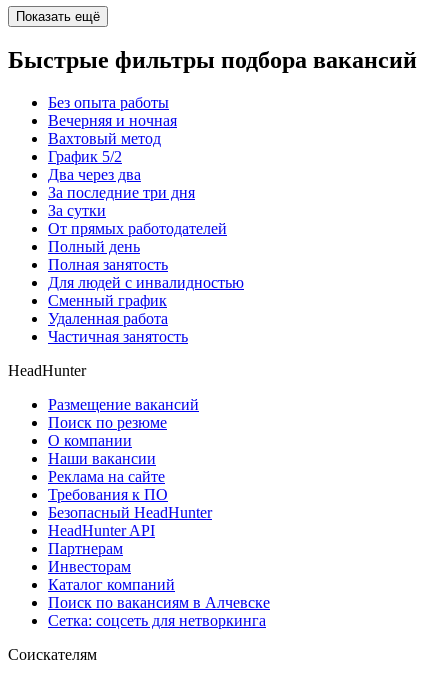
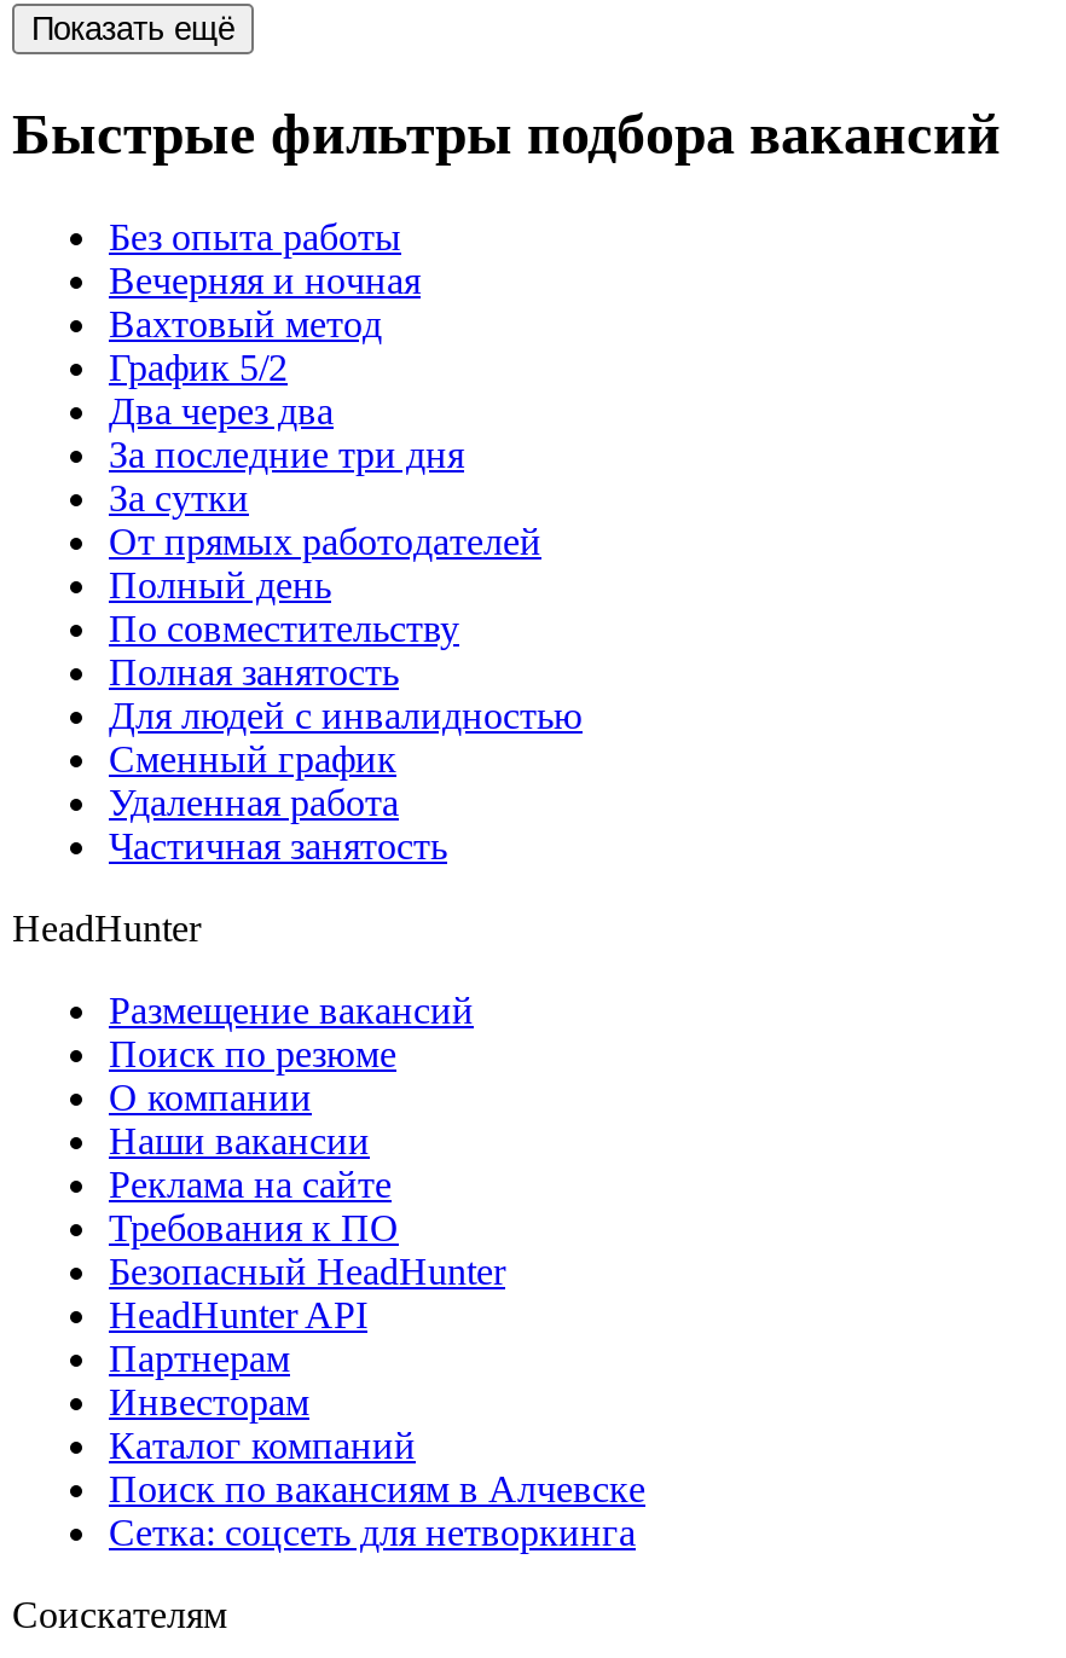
none -> [109,608,459,649] По совместительству

